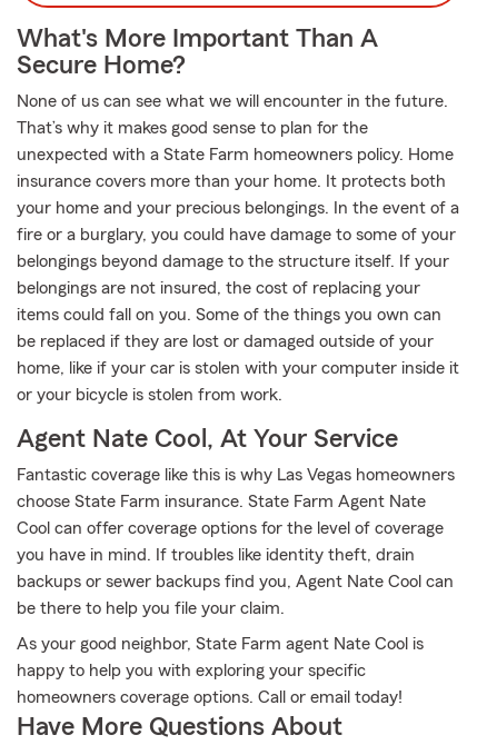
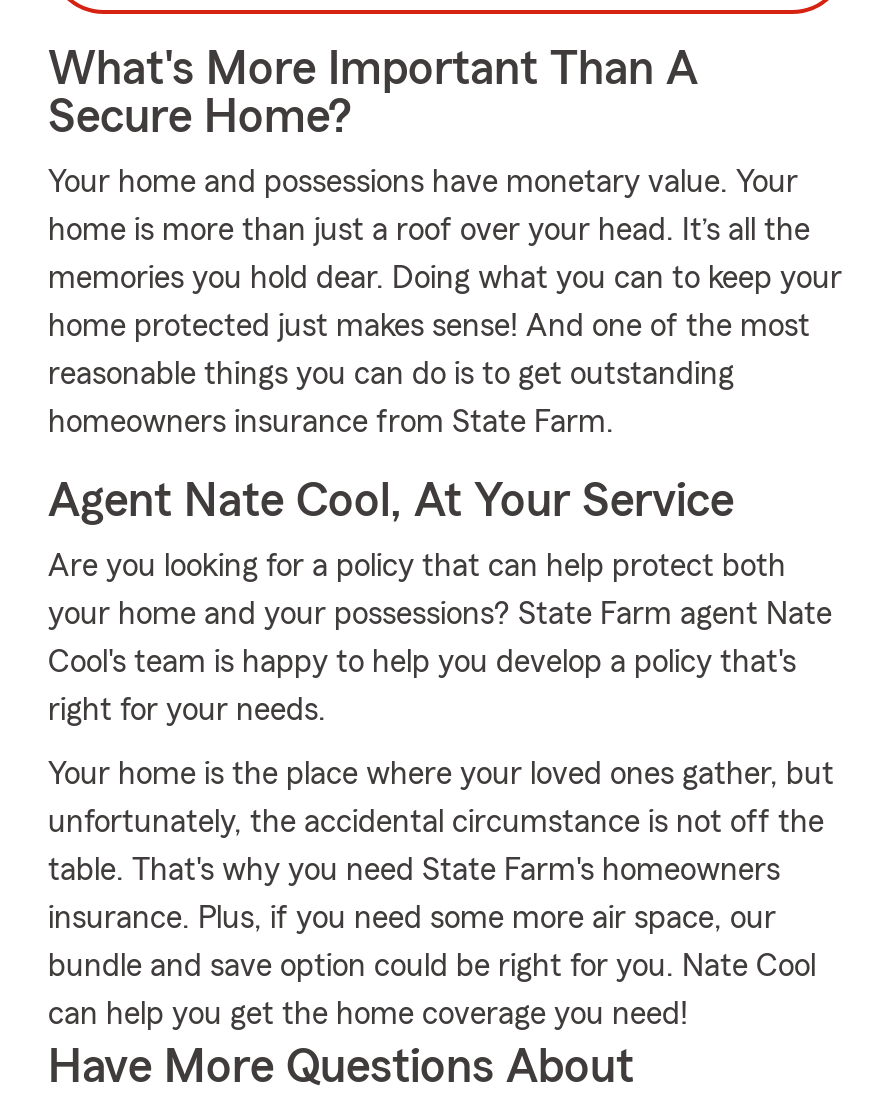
[17,92,459,404] None of us can see what we will encounter in the future. | That’s why it makes good sense to plan for the | unexpected with a State Farm homeowners policy. Home | insurance covers more than your home. It protects both | your home and your precious belongings. In the event of a | fire or a burglary, you could have damage to some of your | belongings beyond damage to the structure itself. If your | belongings are not insured, the cost of replacing your | items could fall on you. Some of the things you own can | be replaced if they are lost or damaged outside of your | home, like if your car is stolen with your computer inside it | or your bicycle is stolen from work. -> [48,166,842,438] Your home and possessions have monetary value. Your | home is more than just a roof over your head. It’s all the | memories you hold dear. Doing what you can to keep your | home protected just makes sense! And one of the most | reasonable things you can do is to get outstanding | homeowners insurance from State Farm.
moved [17,426,398,453] -> [48,478,734,526]: Agent Nate Cool, At Your Service
[17,466,455,706] Fantastic coverage like this is why Las Vegas homeowners | choose State Farm insurance. State Farm Agent Nate | Cool can offer coverage options for the level of coverage | you have in mind. If troubles like identity theft, drain | backups or sewer backups find you, Agent Nate Cool can | be there to help you file your claim. | As your good neighbor, State Farm agent Nate Cool is | happy to help you with exploring your specific | homeowners coverage options. Call or email today! -> [48,550,834,1030] Are you looking for a policy that can help protect both | your home and your possessions? State Farm agent Nate | Cool's team is happy to help you develop a policy that's | right for your needs. | Your home is the place where your loved ones gather, but | unfortunately, the accidental circumstance is not off the | table. That's why you need State Farm's homeowners | insurance. Plus, if you need some more air space, our | bundle and save option could be right for you. Nate Cool | can help you get the home coverage you need!

